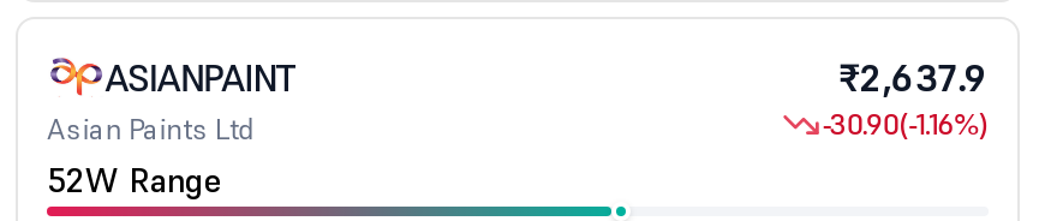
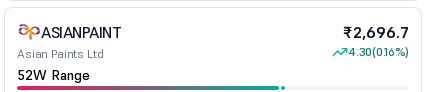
[838,52,989,100] ₹2,637.9 -> [343,22,409,42] ₹2,696.7
[821,105,989,141] -30.90(-1.16%) -> [348,44,409,59] 4.30(0.16%)

